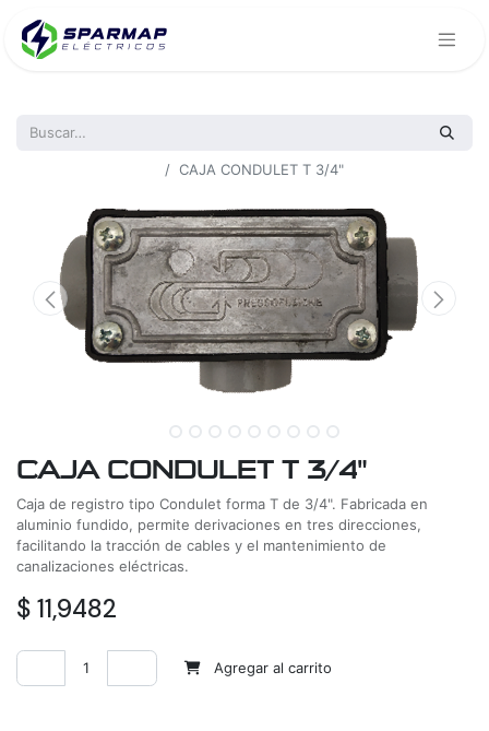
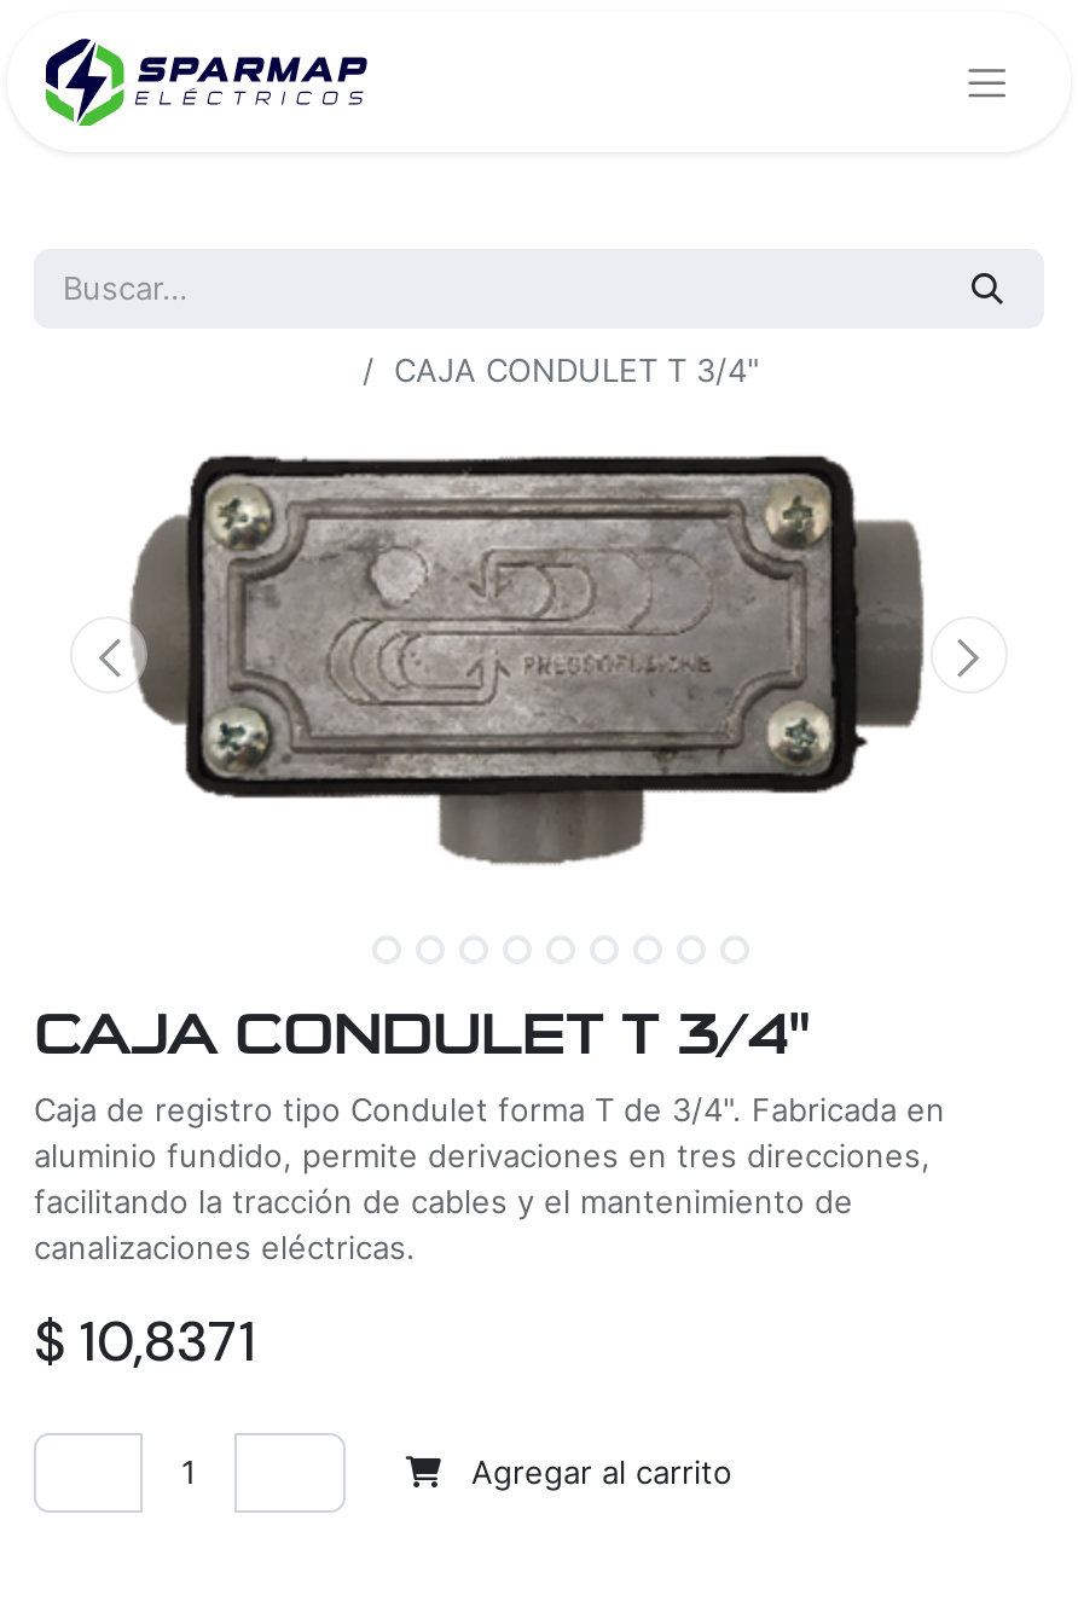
[16,594,117,625] $11,9482 -> [34,1308,256,1378] $10,8371

